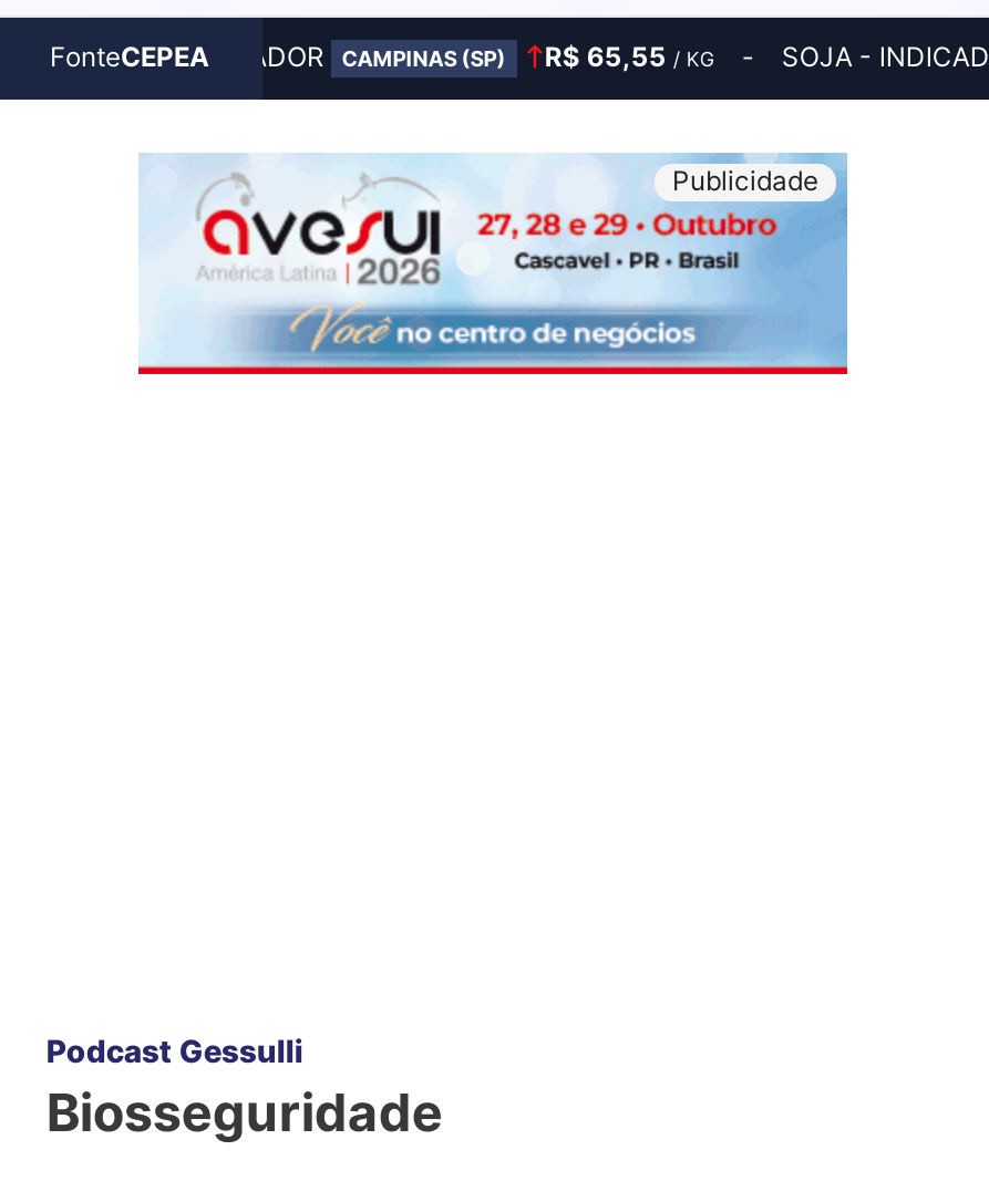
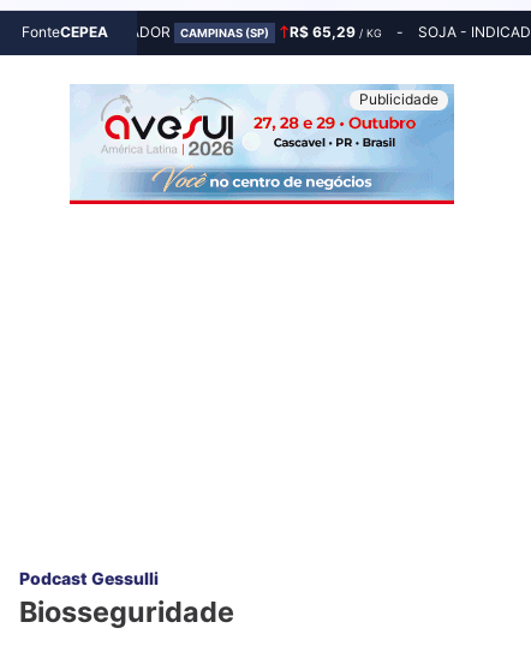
[545,40,715,73] R$ 65,55 / KG -> [290,23,383,41] R$ 65,29 / KG

